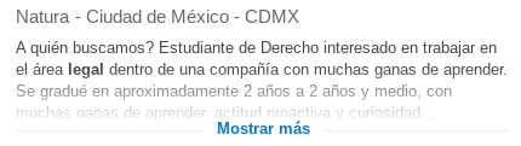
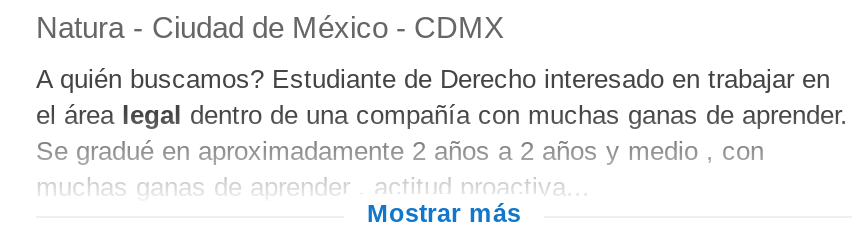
[16,82,452,122] Se gradué en aproximadamente 2 años a 2 años y medio, con | muchas ganas de aprender, actitud proactiva y curiosidad... -> [36,136,764,202] Se gradué en aproximadamente 2 años a 2 años y medio , con | muchas ganas de aprender , actitud proactiva...

